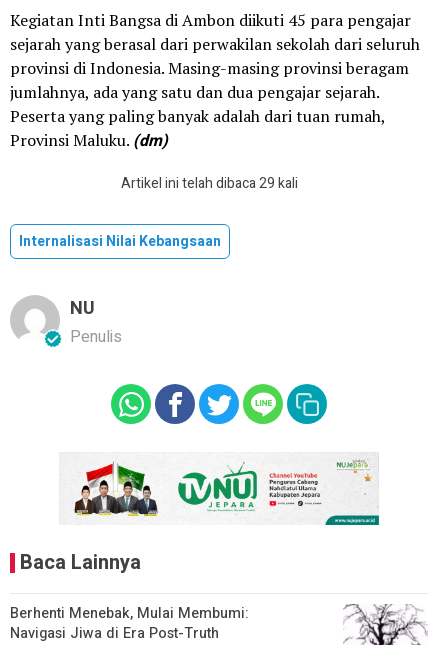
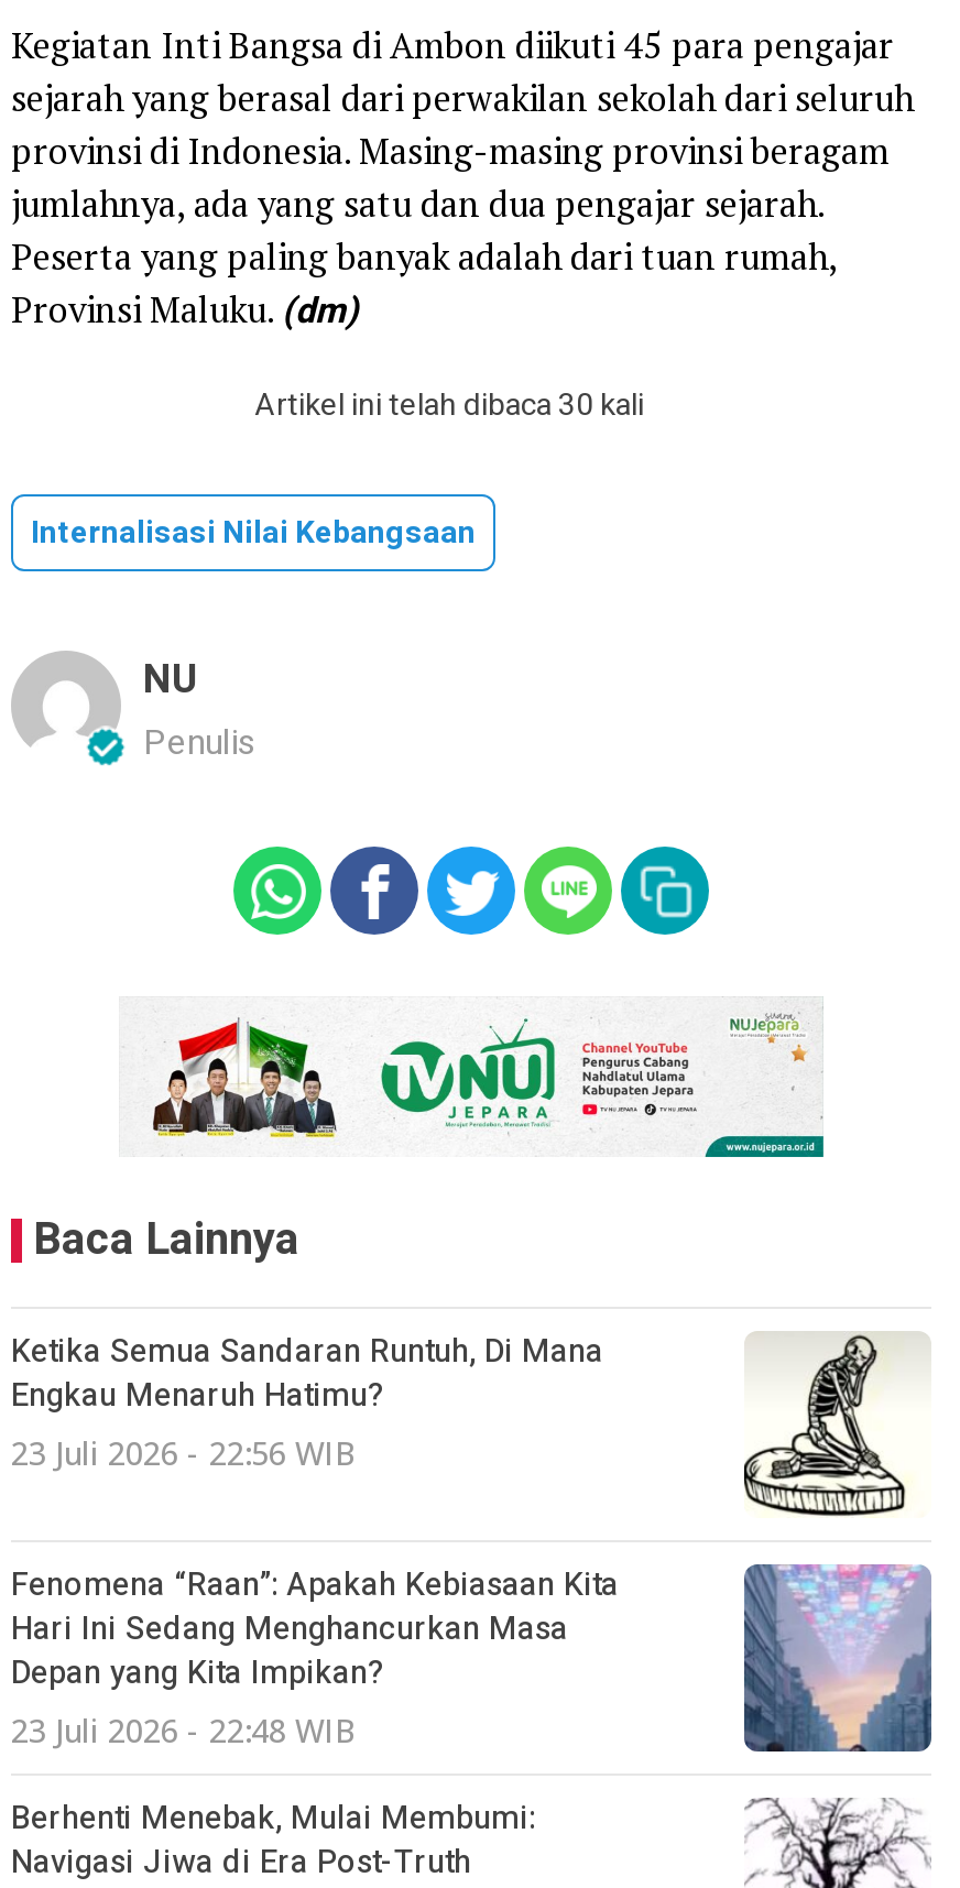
[120,173,297,194] Artikel ini telah dibaca 29 kali -> [254,382,644,428] Artikel ini telah dibaca 30 kali
none -> [11,1329,619,1751] Ketika Semua Sandaran Runtuh, Di Mana | Engkau Menaruh Hatimu? | 23 Juli 2026 - 22:56 WIB | Fenomena “Raan”: Apakah Kebiasaan Kita | Hari Ini Sedang Menghancurkan Masa | Depan yang Kita Impikan? | 23 Juli 2026 - 22:48 WIB
none -> [742,1331,929,1518] [image]
none -> [742,1562,934,1754] [image]

